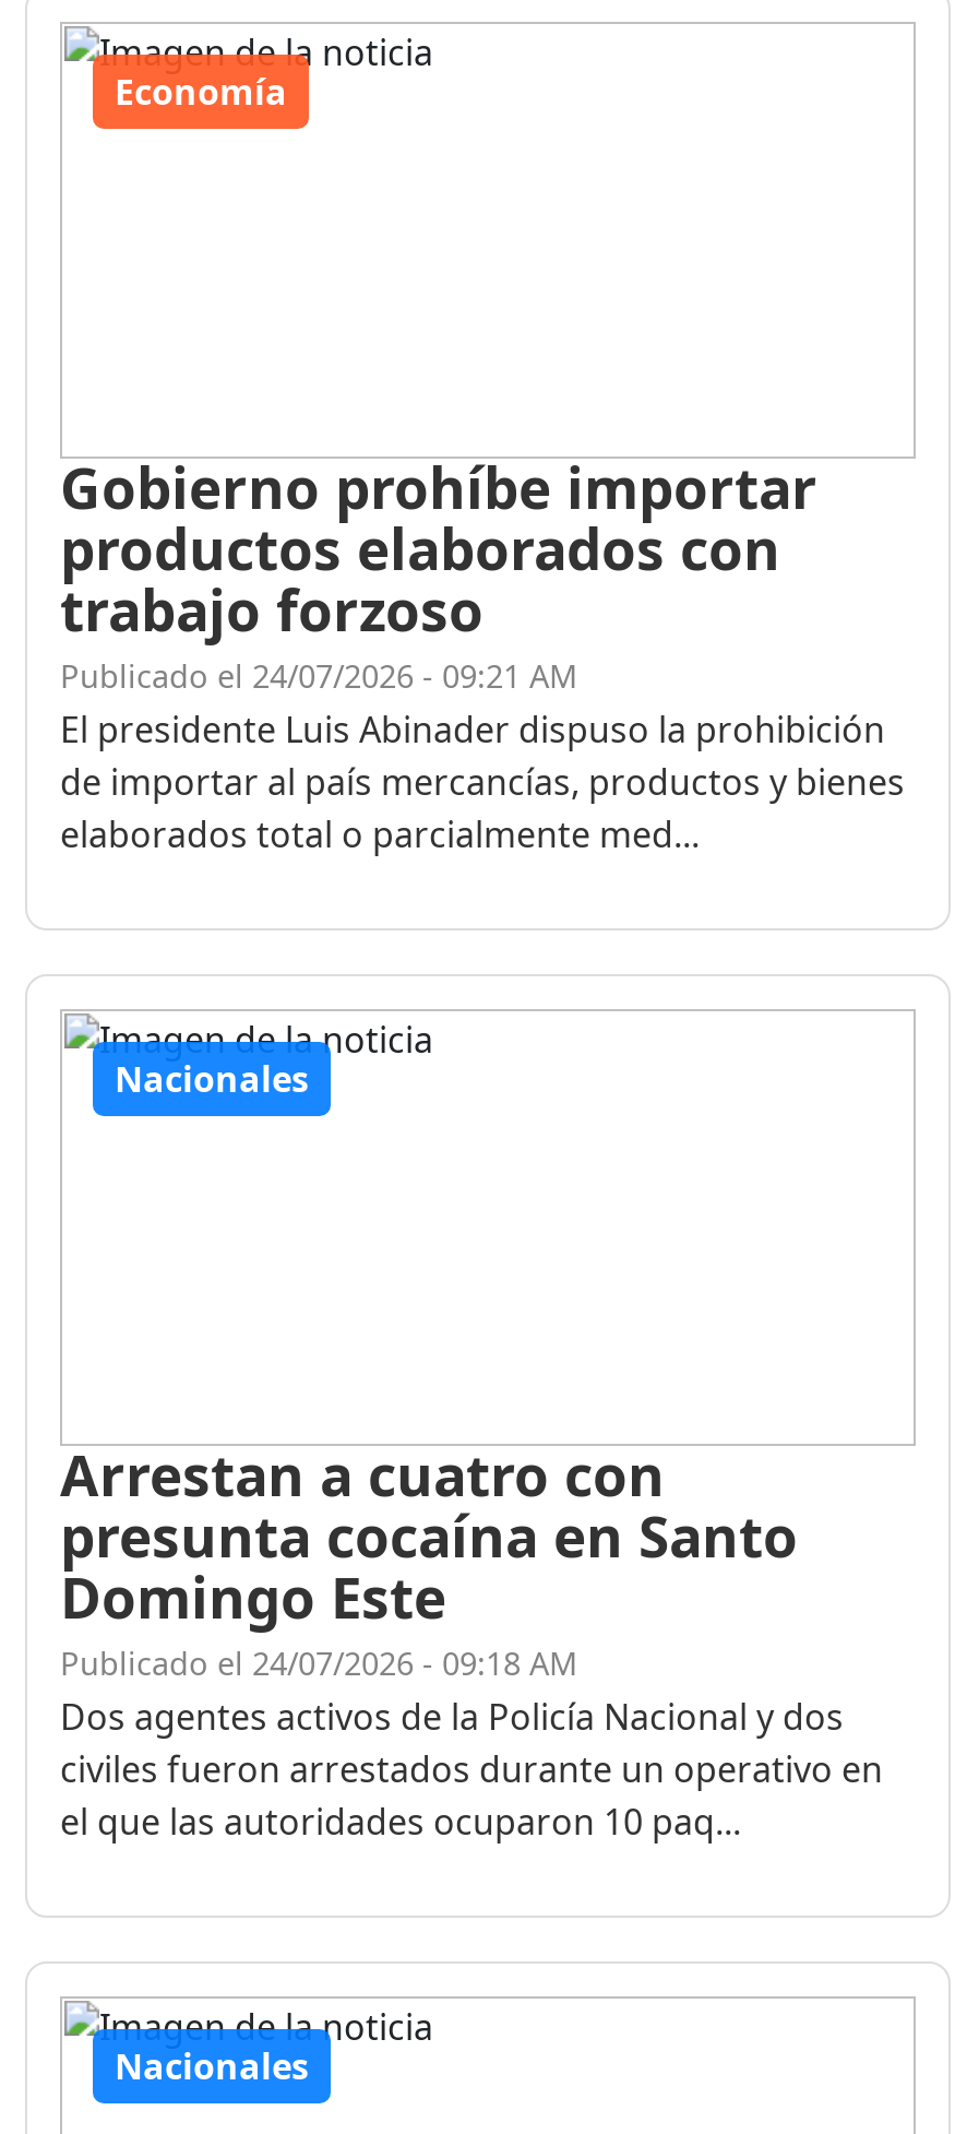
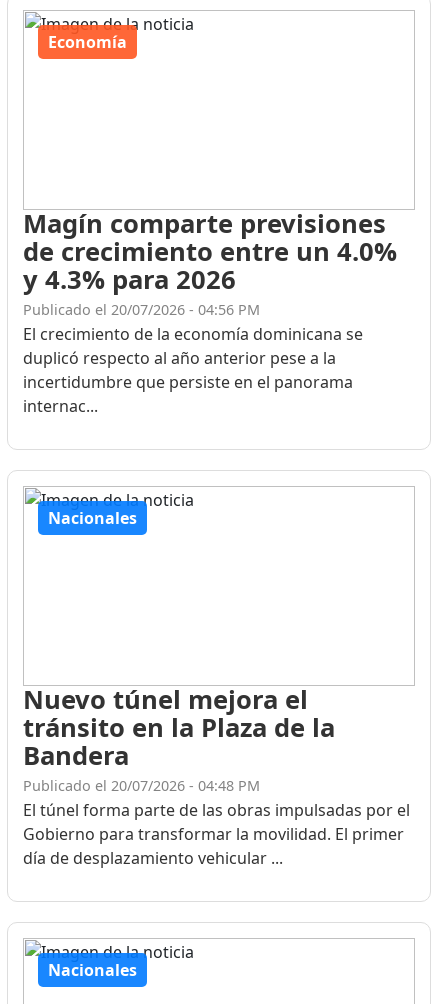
[60,449,905,858] Gobierno prohíbe importar | productos elaborados con | trabajo forzoso | Publicado el 24/07/2026 - 09:21 AM | El presidente Luis Abinader dispuso la prohibición | de importar al país mercancías, productos y bienes | elaborados total o parcialmente med... -> [23,206,397,417] Magín comparte previsiones | de crecimiento entre un 4.0% | y 4.3% para 2026 | Publicado el 20/07/2026 - 04:56 PM | El crecimiento de la economía dominicana se | duplicó respecto al año anterior pese a la | incertidumbre que persiste en el panorama | internac...
[60,1437,883,1845] Arrestan a cuatro con | presunta cocaína en Santo | Domingo Este | Publicado el 24/07/2026 - 09:18 AM | Dos agentes activos de la Policía Nacional y dos | civiles fueron arrestados durante un operativo en | el que las autoridades ocuparon 10 paq... -> [23,682,410,869] Nuevo túnel mejora el | tránsito en la Plaza de la | Bandera | Publicado el 20/07/2026 - 04:48 PM | El túnel forma parte de las obras impulsadas por el | Gobierno para transformar la movilidad. El primer | día de desplazamiento vehicular ...

